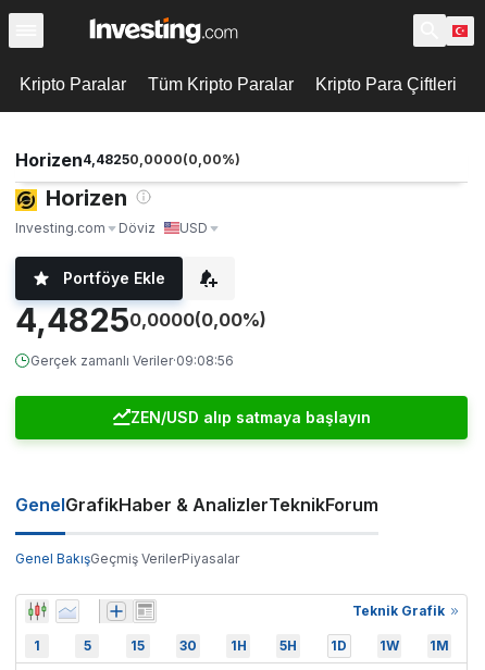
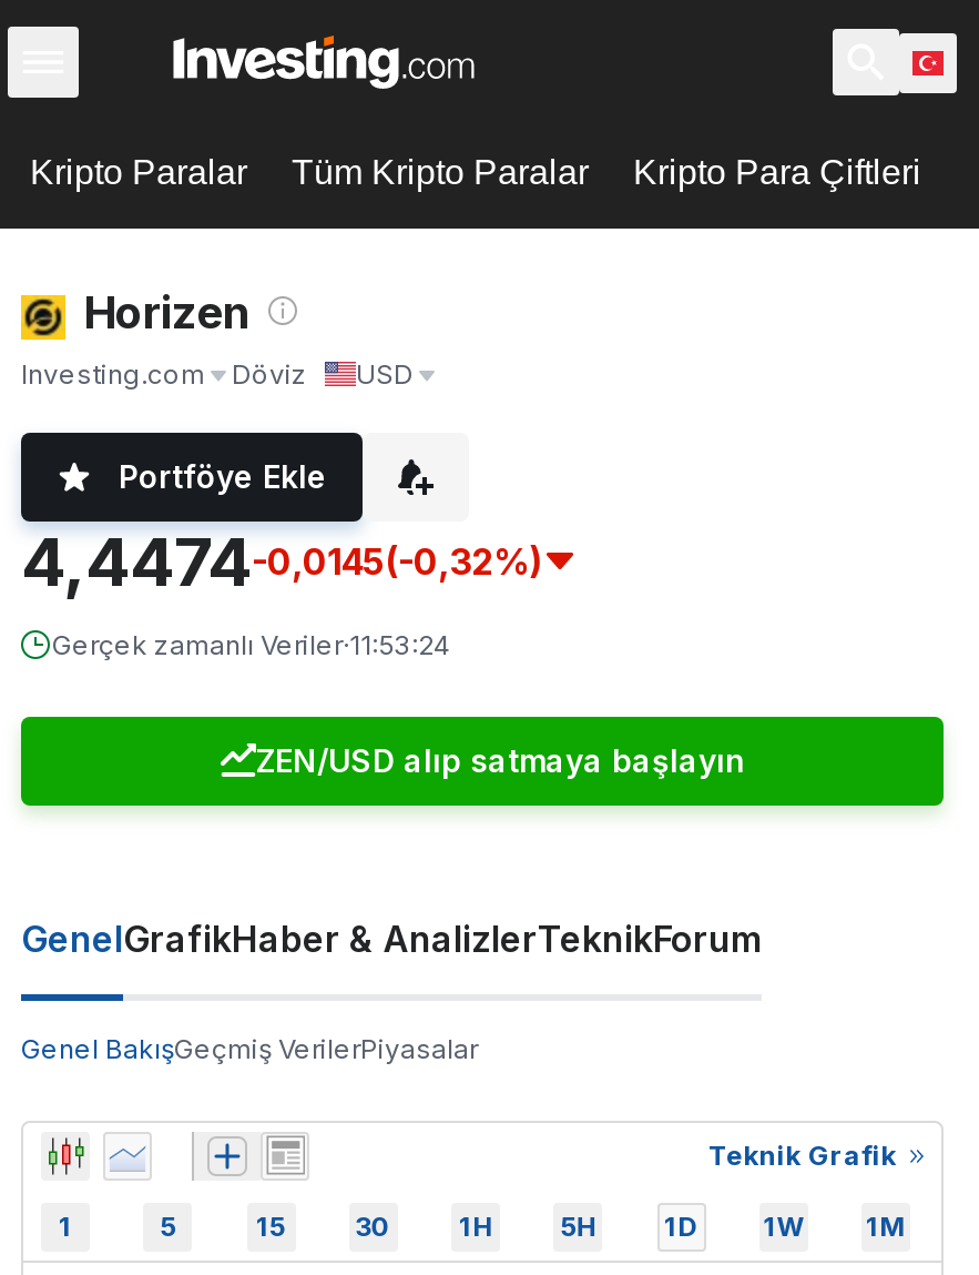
[15,149,240,171] Horizen4,48250,0000(0,00%) -> none
[15,300,266,339] 4,48250,0000(0,00%) -> [21,521,542,601] 4,4474-0,0145(-0,32%)
[30,352,234,368] Gerçek zamanlı Veriler·09:08:56 -> [52,628,451,661] Gerçek zamanlı Veriler·11:53:24

